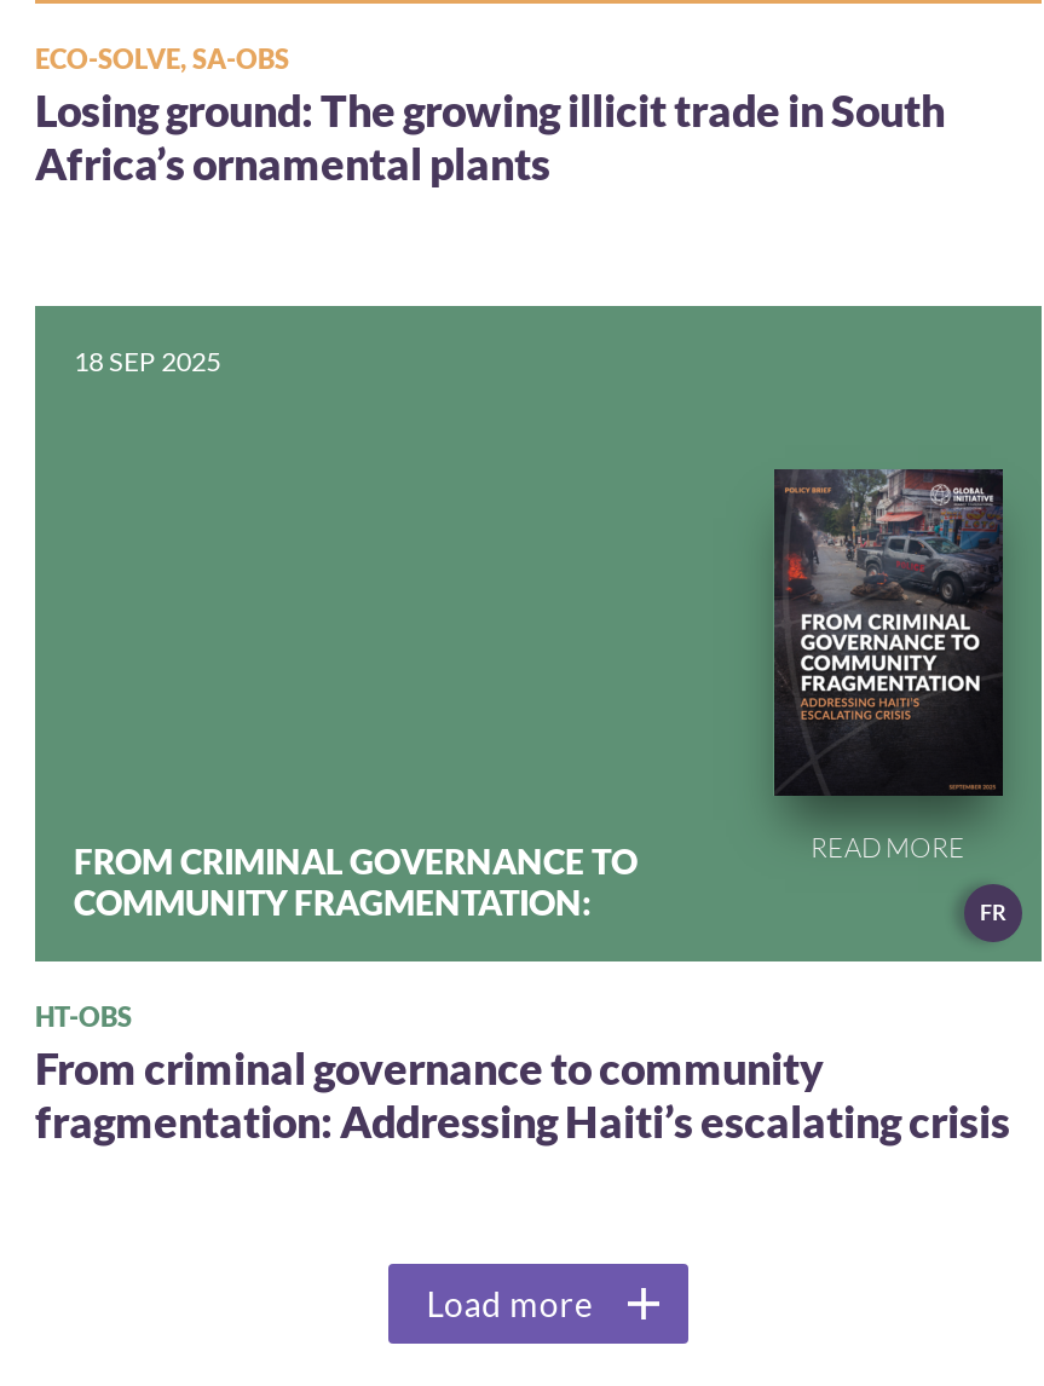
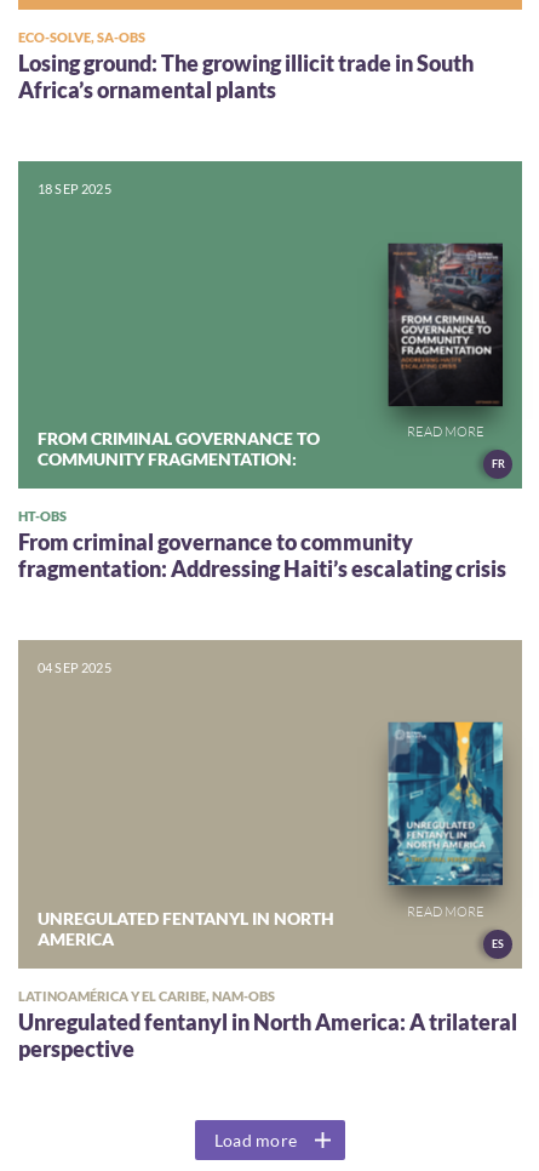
none -> [18,641,522,969] [image] | 04 SEP 2025
none -> [18,908,517,1062] UNREGULATED FENTANYL IN NORTH | AMERICA | ES | LATINOAMÉRICA Y EL CARIBE, NAM-OBS | Unregulated fentanyl in North America: A trilateral | perspective

